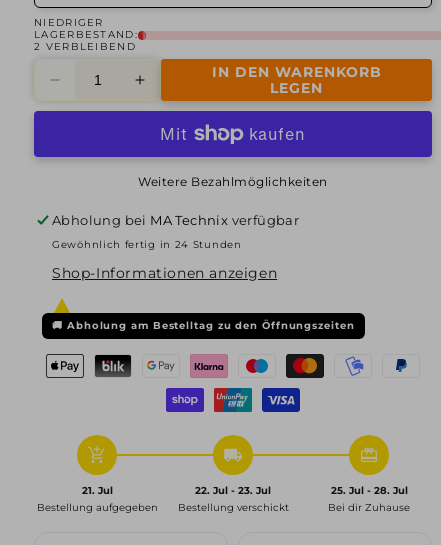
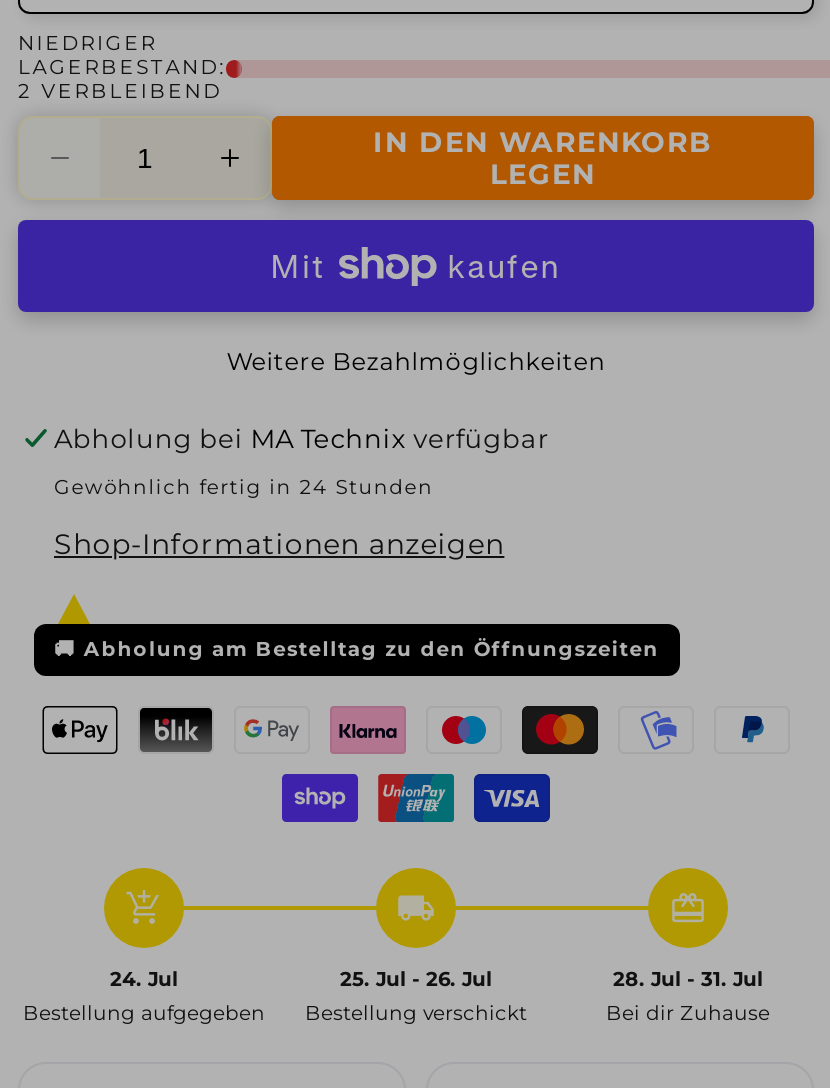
[81,484,112,497] 21. Jul -> [110,966,178,992] 24. Jul
[195,484,271,497] 22. Jul - 23. Jul -> [340,966,492,992] 25. Jul - 26. Jul
[330,484,407,497] 25. Jul - 28. Jul -> [613,966,763,992] 28. Jul - 31. Jul

